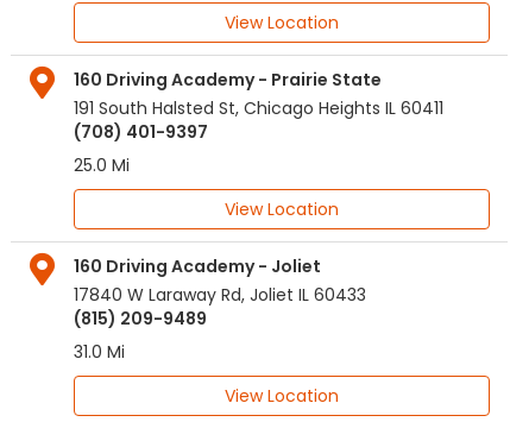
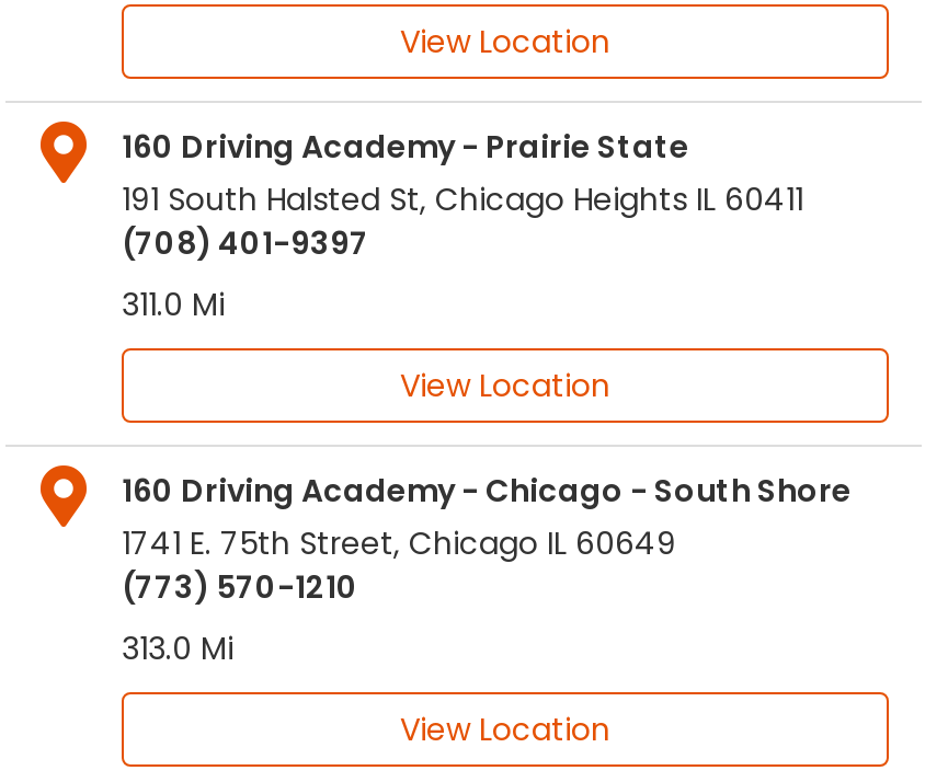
[74,153,130,177] 25.0 Mi -> [122,283,225,326] 311.0 Mi
[74,254,366,364] 160 Driving Academy - Joliet | 17840 W Laraway Rd, Joliet IL 60433 | (815) 209-9489 | 31.0 Mi -> [122,469,852,670] 160 Driving Academy - Chicago - South Shore | 1741 E. 75th Street, Chicago IL 60649 | (773) 570-1210 | 313.0 Mi

